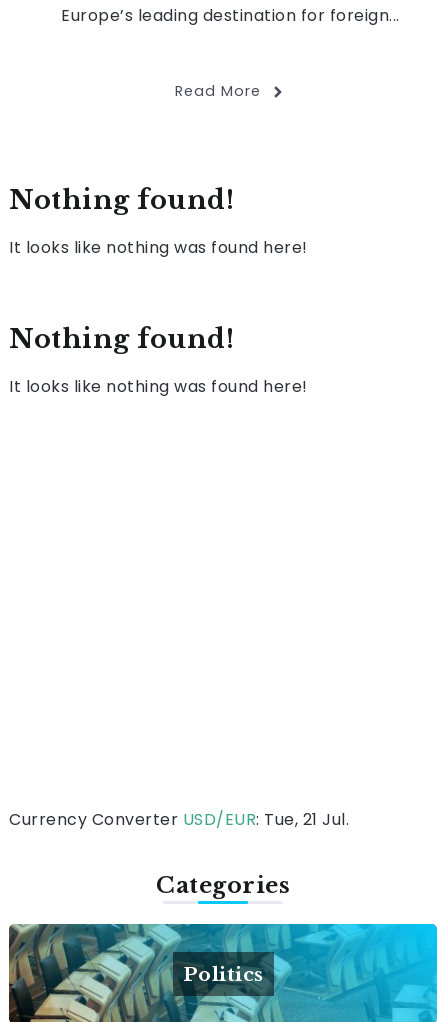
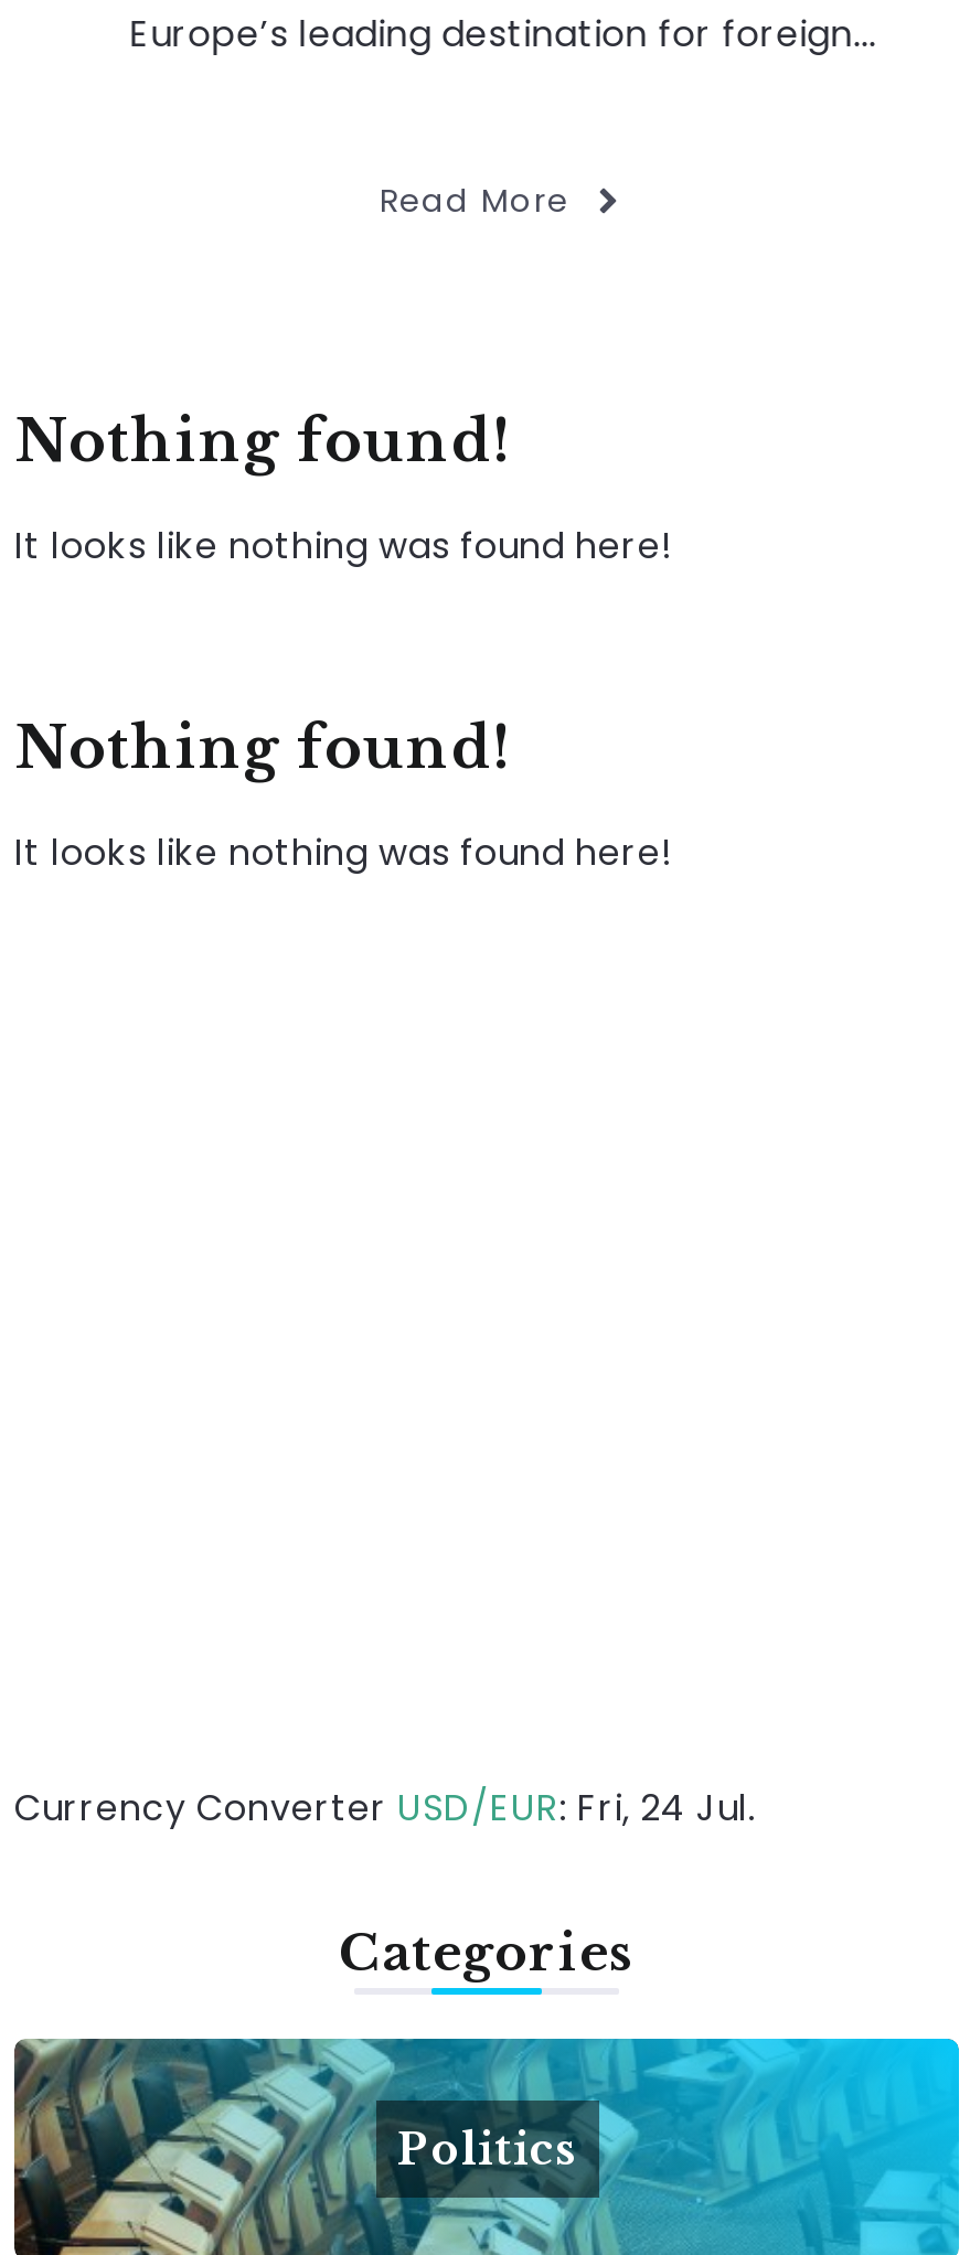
[9,808,349,831] Currency Converter USD/EUR: Tue, 21 Jul. -> [14,1783,756,1834] Currency Converter USD/EUR: Fri, 24 Jul.

